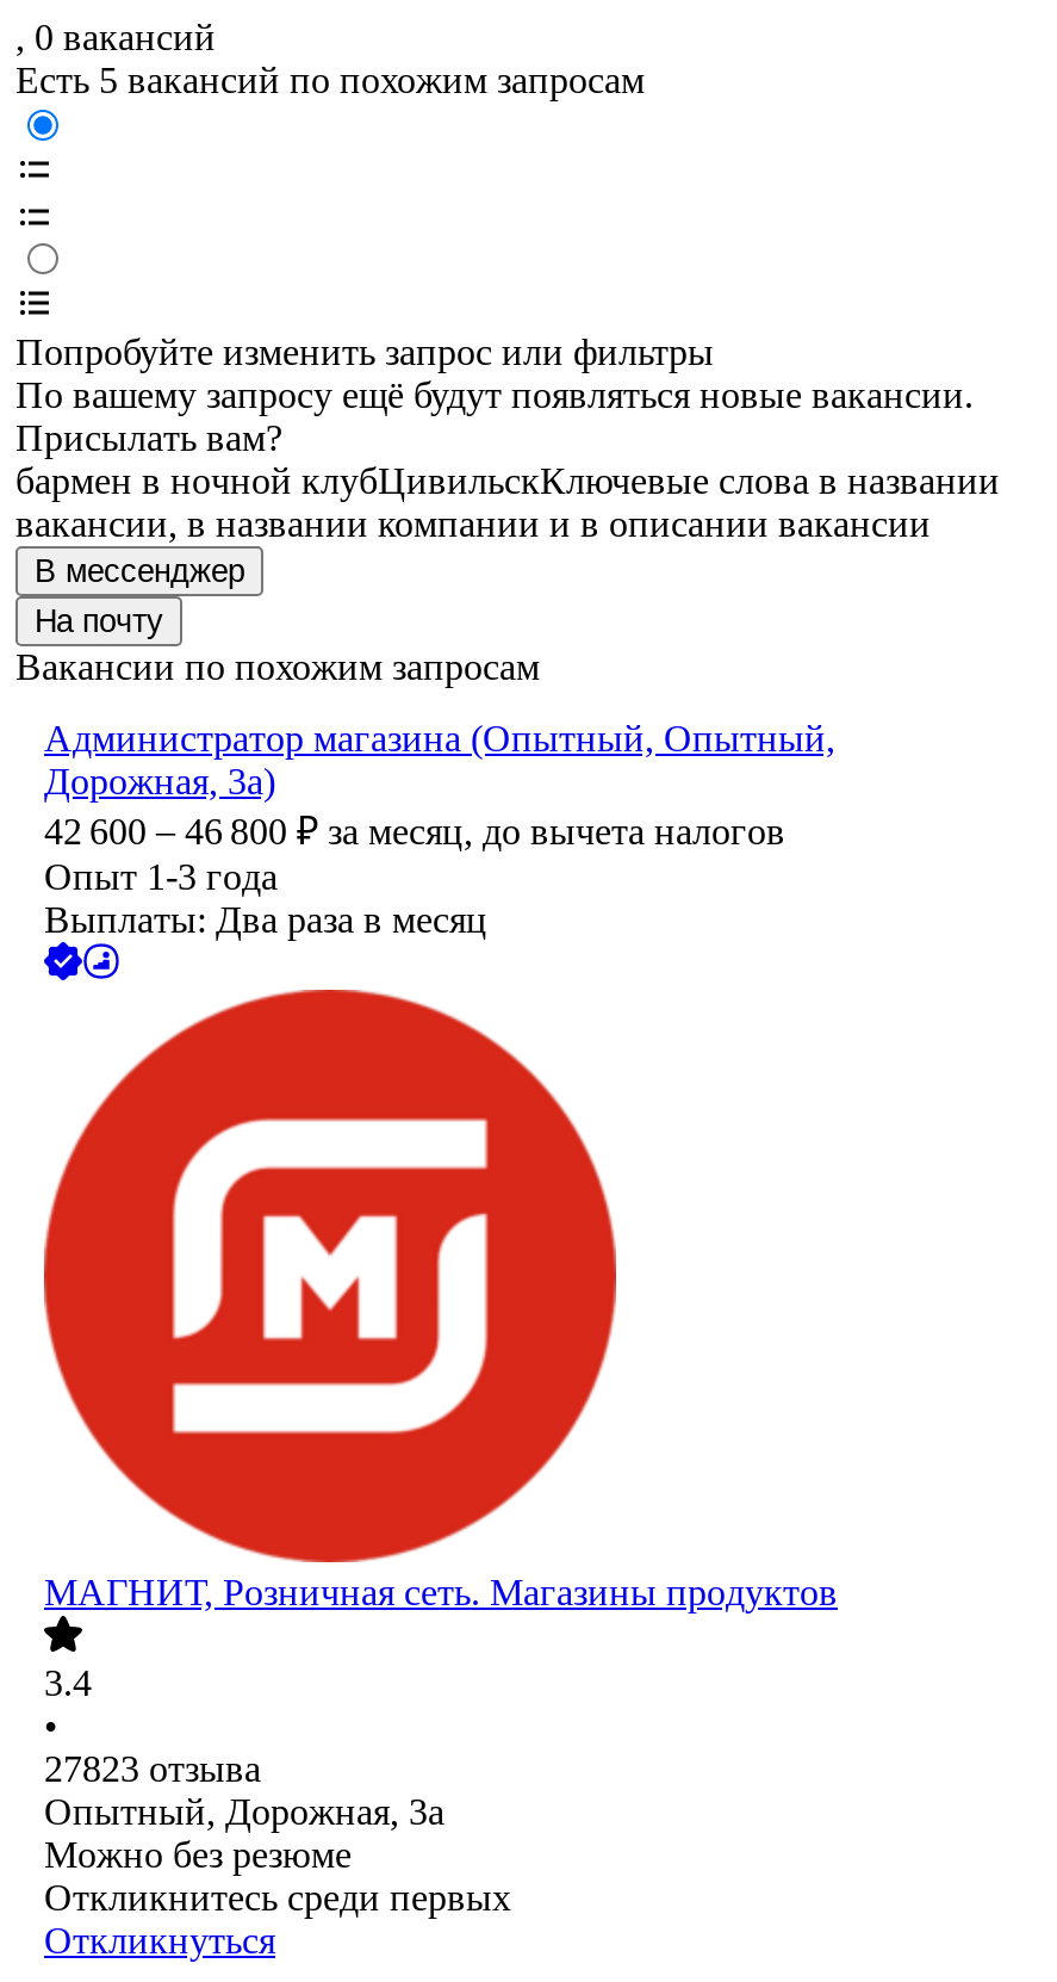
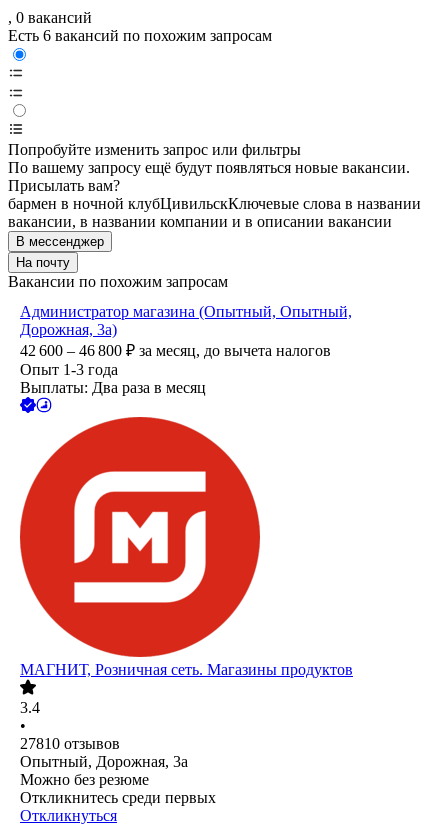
[15,61,645,101] Есть 5 вакансий по похожим запросам -> [8,27,272,44] Есть 6 вакансий по похожим запросам
[44,1749,261,1790] 27823 отзыва -> [20,735,120,752] 27810 отзывов

